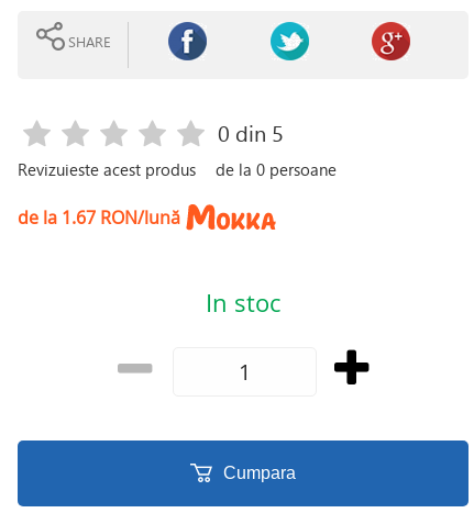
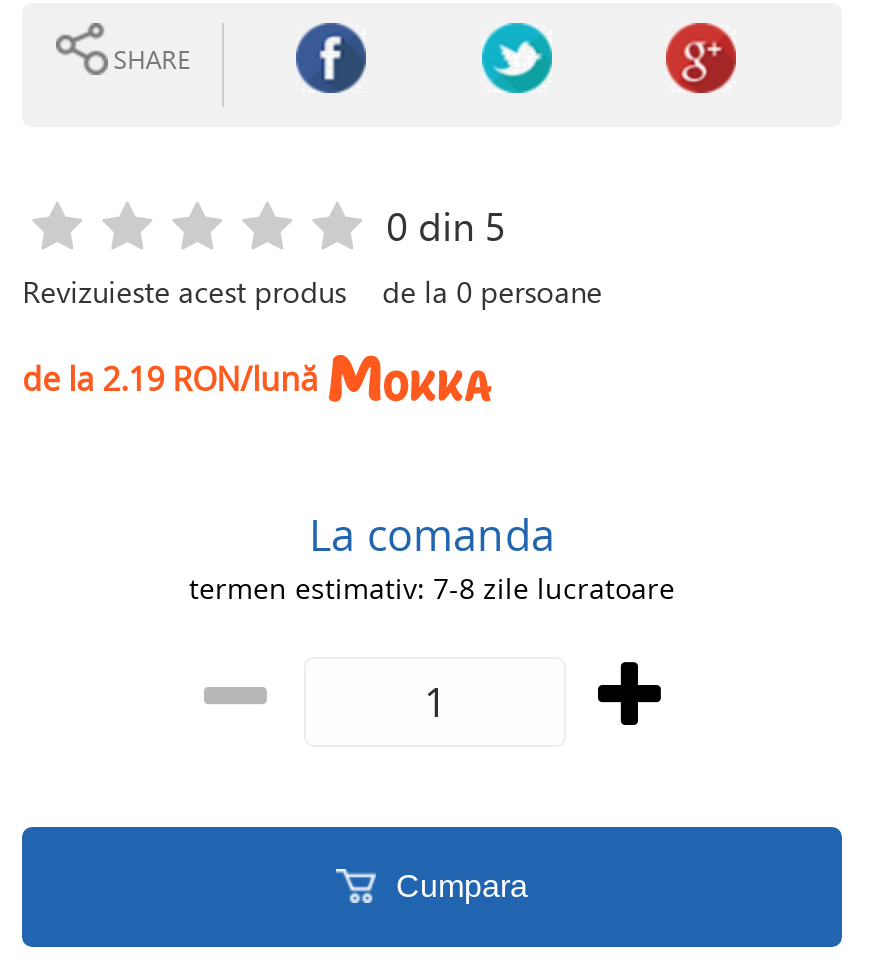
[18,205,181,229] de la 1.67 RON/lună -> [22,357,318,401] de la 2.19 RON/lună
[206,287,280,319] In stoc -> [189,506,675,608] La comanda | termen estimativ: 7-8 zile lucratoare

